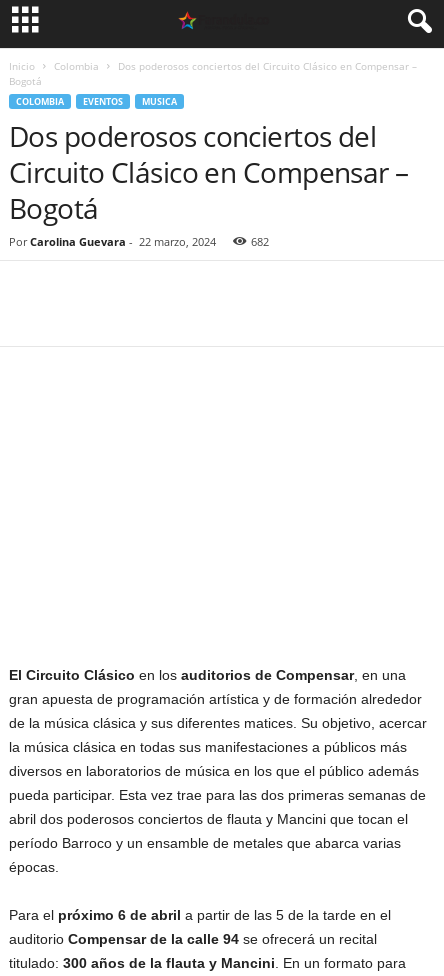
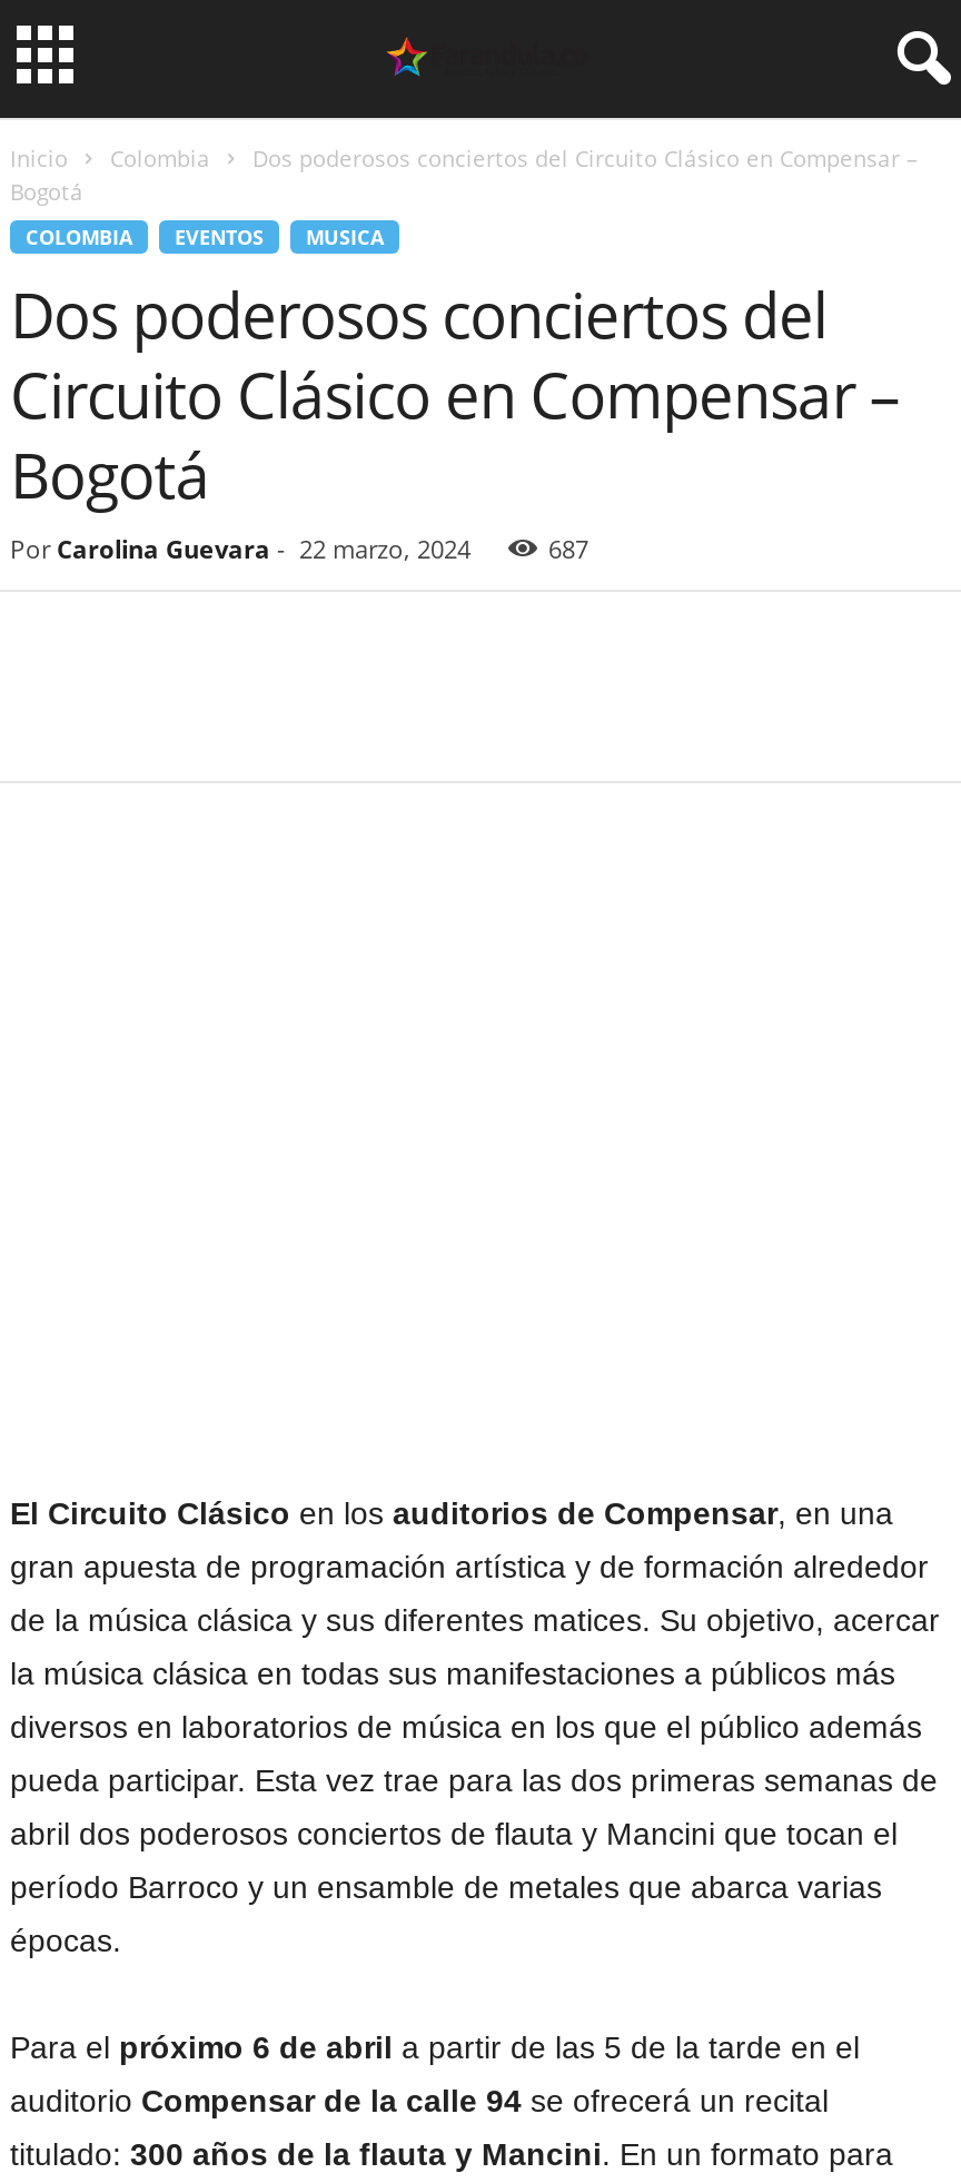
[251,234,269,249] 682 -> [548,532,588,565] 687

